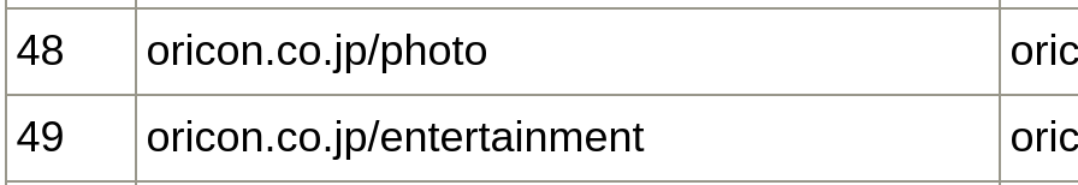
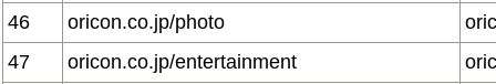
[16,27,488,75] 48 oricon.co.jp/photo -> [8,11,225,34] 46 oricon.co.jp/photo
[16,114,644,162] 49 oricon.co.jp/entertainment -> [8,51,296,73] 47 oricon.co.jp/entertainment

